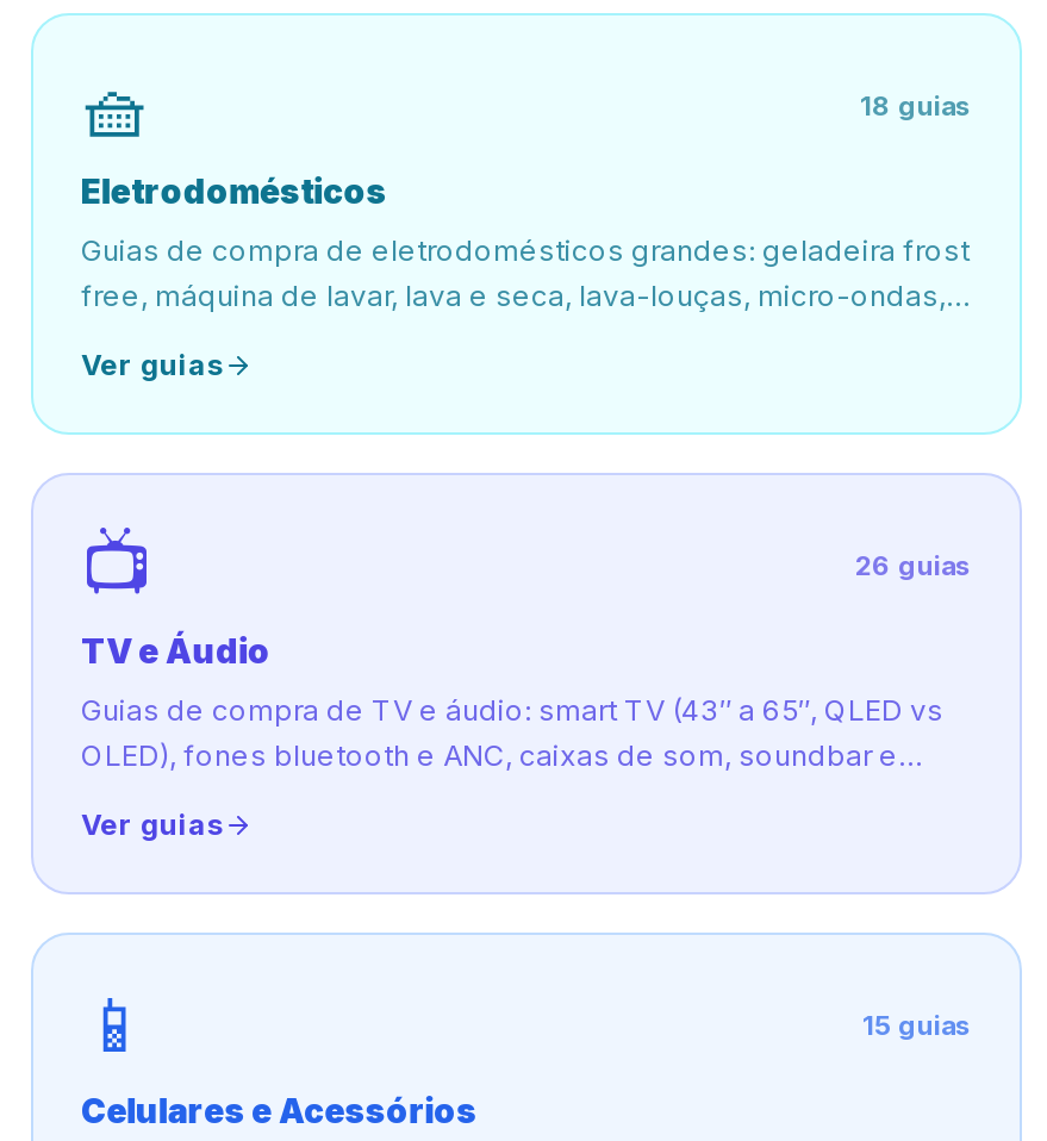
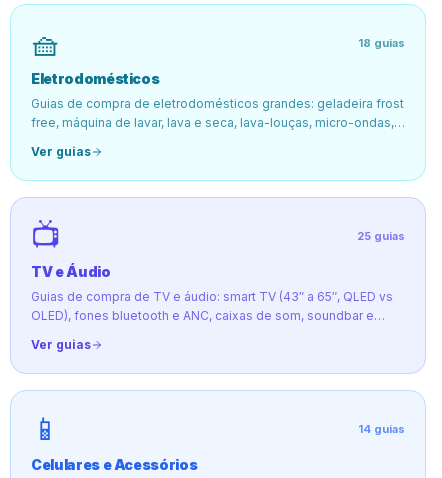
[855,549,972,582] 26 guias -> [357,229,405,243] 25 guias
[862,1009,972,1042] 15 guias -> [358,422,405,436] 14 guias

